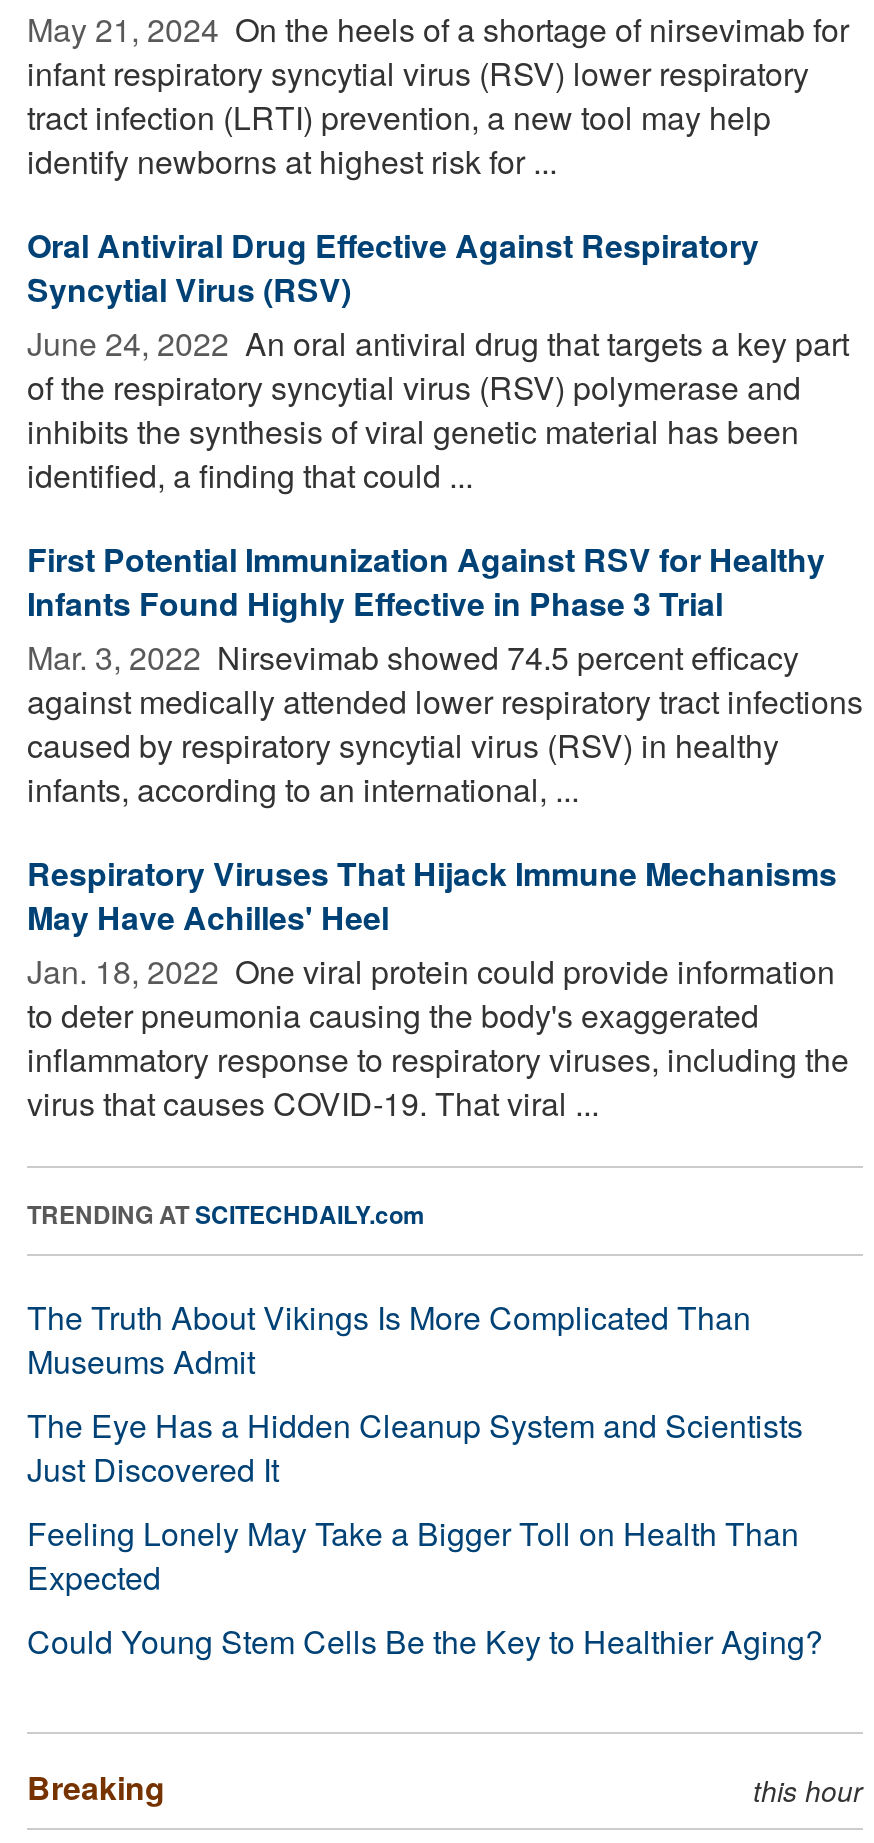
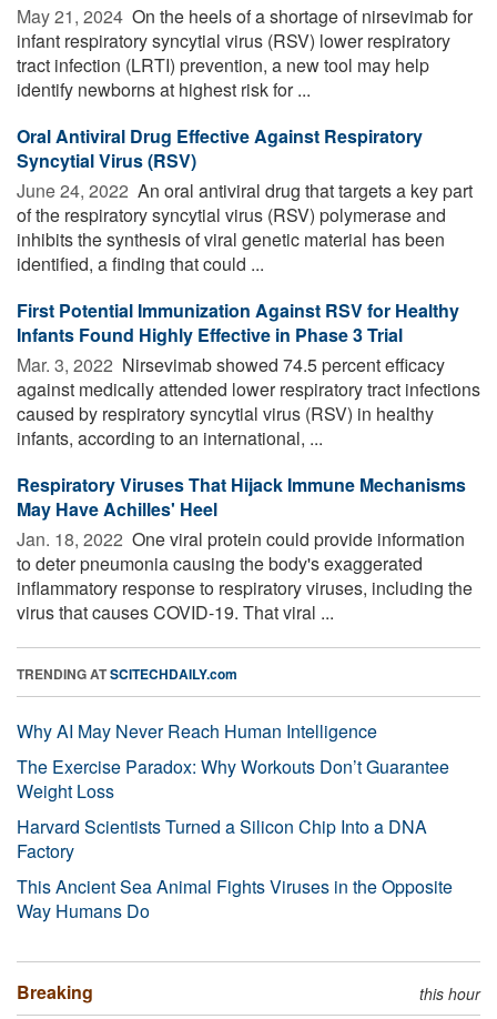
[27,1294,823,1664] The Truth About Vikings Is More Complicated Than | Museums Admit | The Eye Has a Hidden Cleanup System and Scientists | Just Discovered It | Feeling Lonely May Take a Bigger Toll on Health Than | Expected | Could Young Stem Cells Be the Key to Healthier Aging? -> [17,718,453,923] Why AI May Never Reach Human Intelligence | The Exercise Paradox: Why Workouts Don’t Guarantee | Weight Loss | Harvard Scientists Turned a Silicon Chip Into a DNA | Factory | This Ancient Sea Animal Fights Viruses in the Opposite | Way Humans Do

